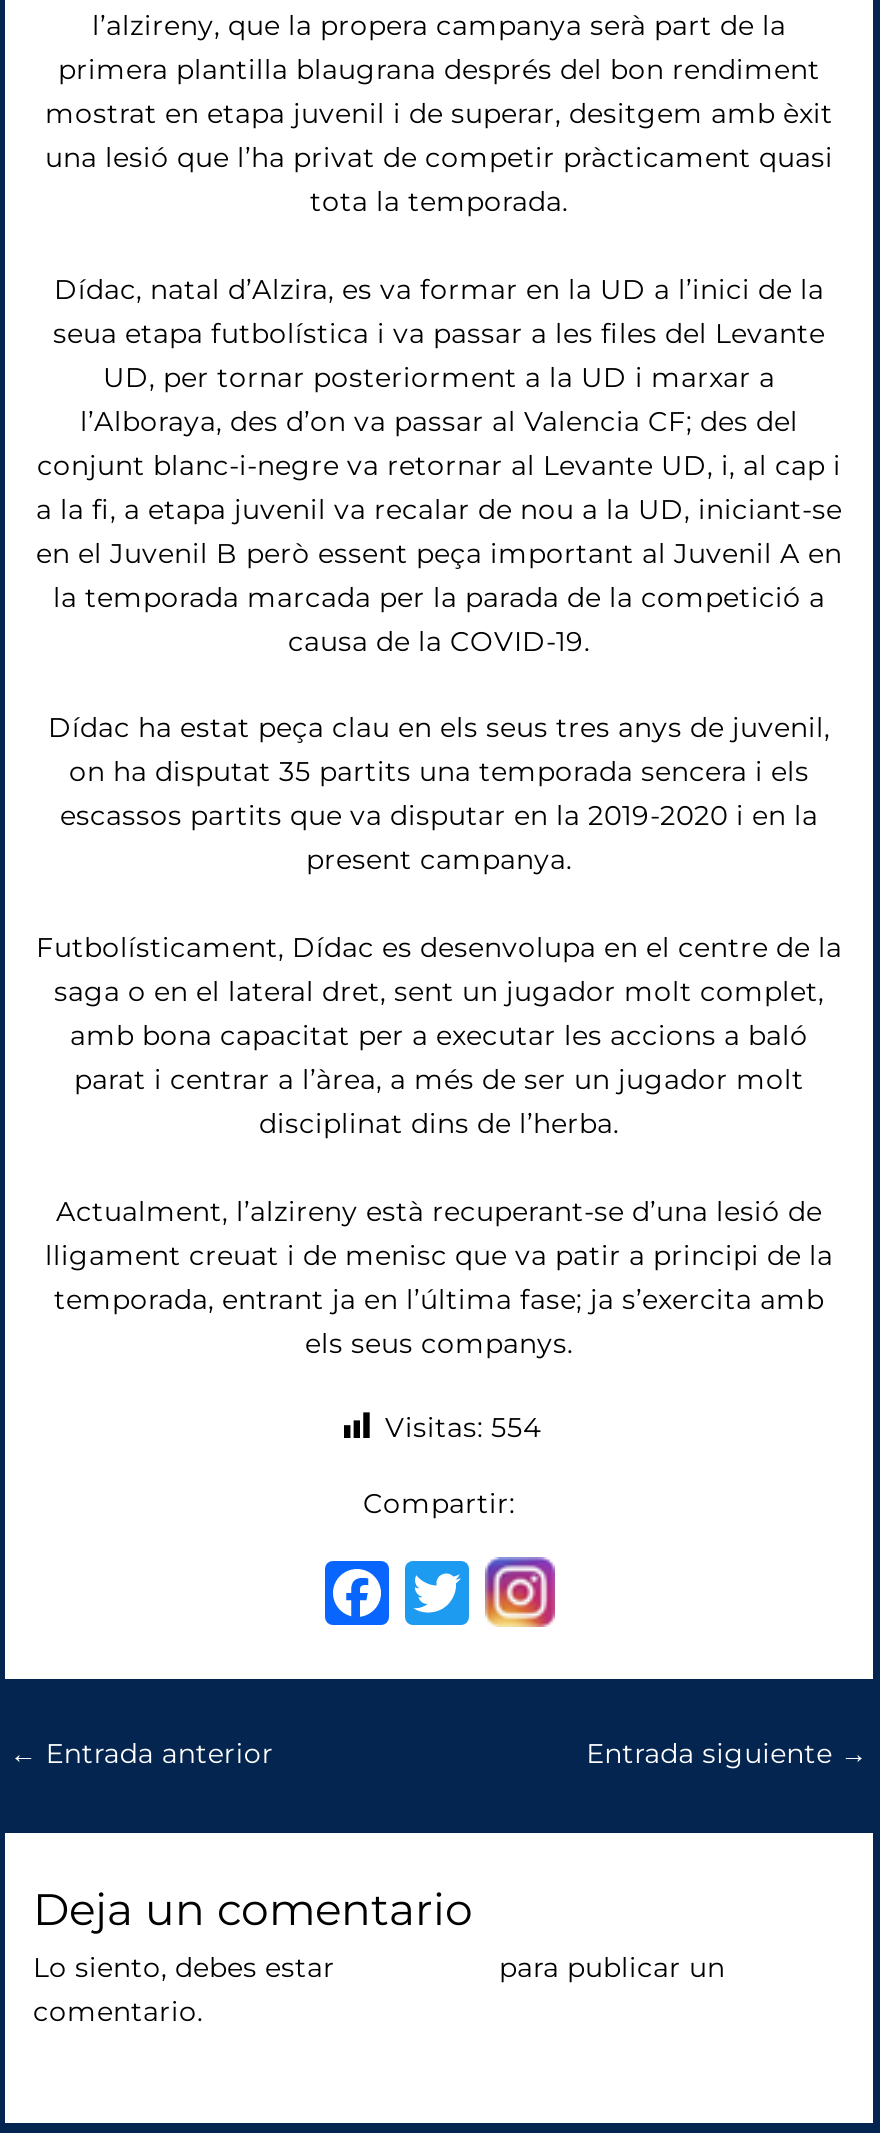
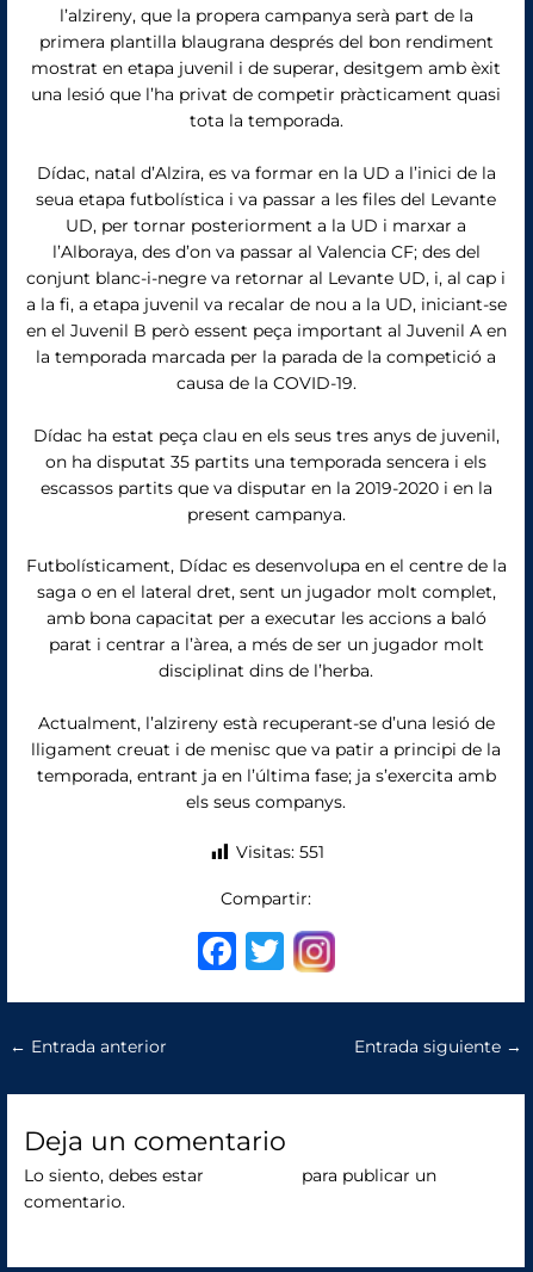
[385,1411,541,1443] Visitas: 554 -> [236,843,324,862] Visitas: 551

